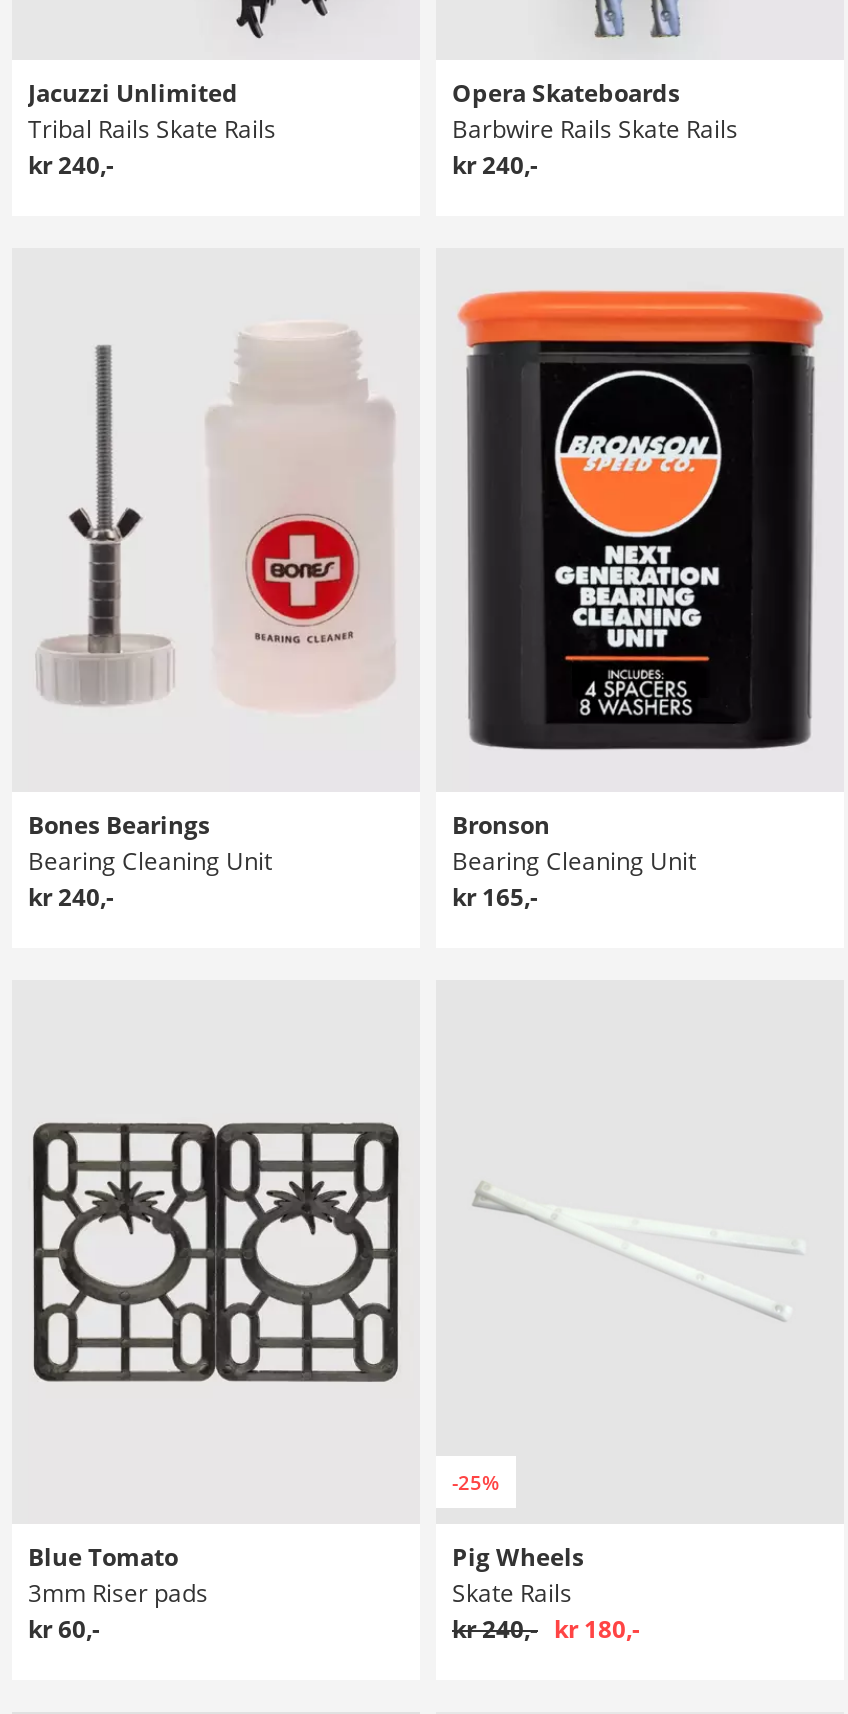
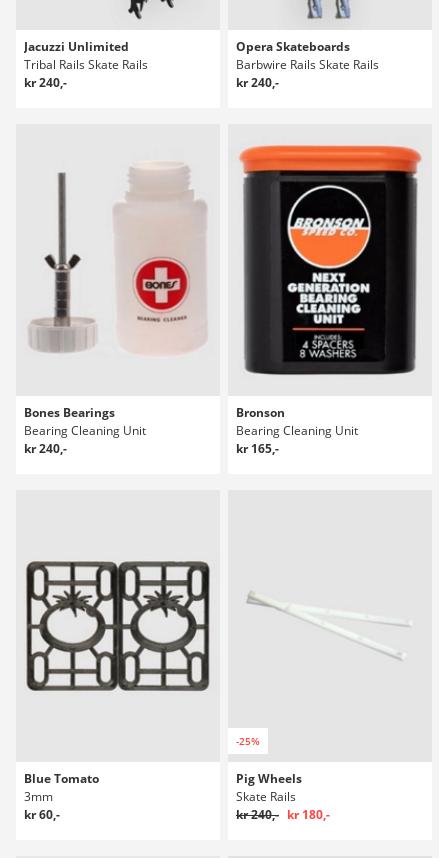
[28,1576,208,1610] 3mm Riser pads -> [24,788,53,805] 3mm

